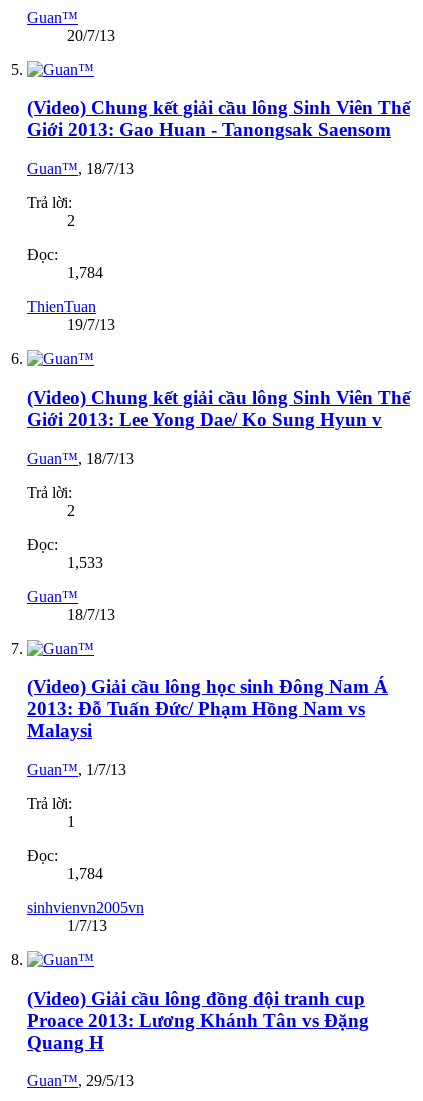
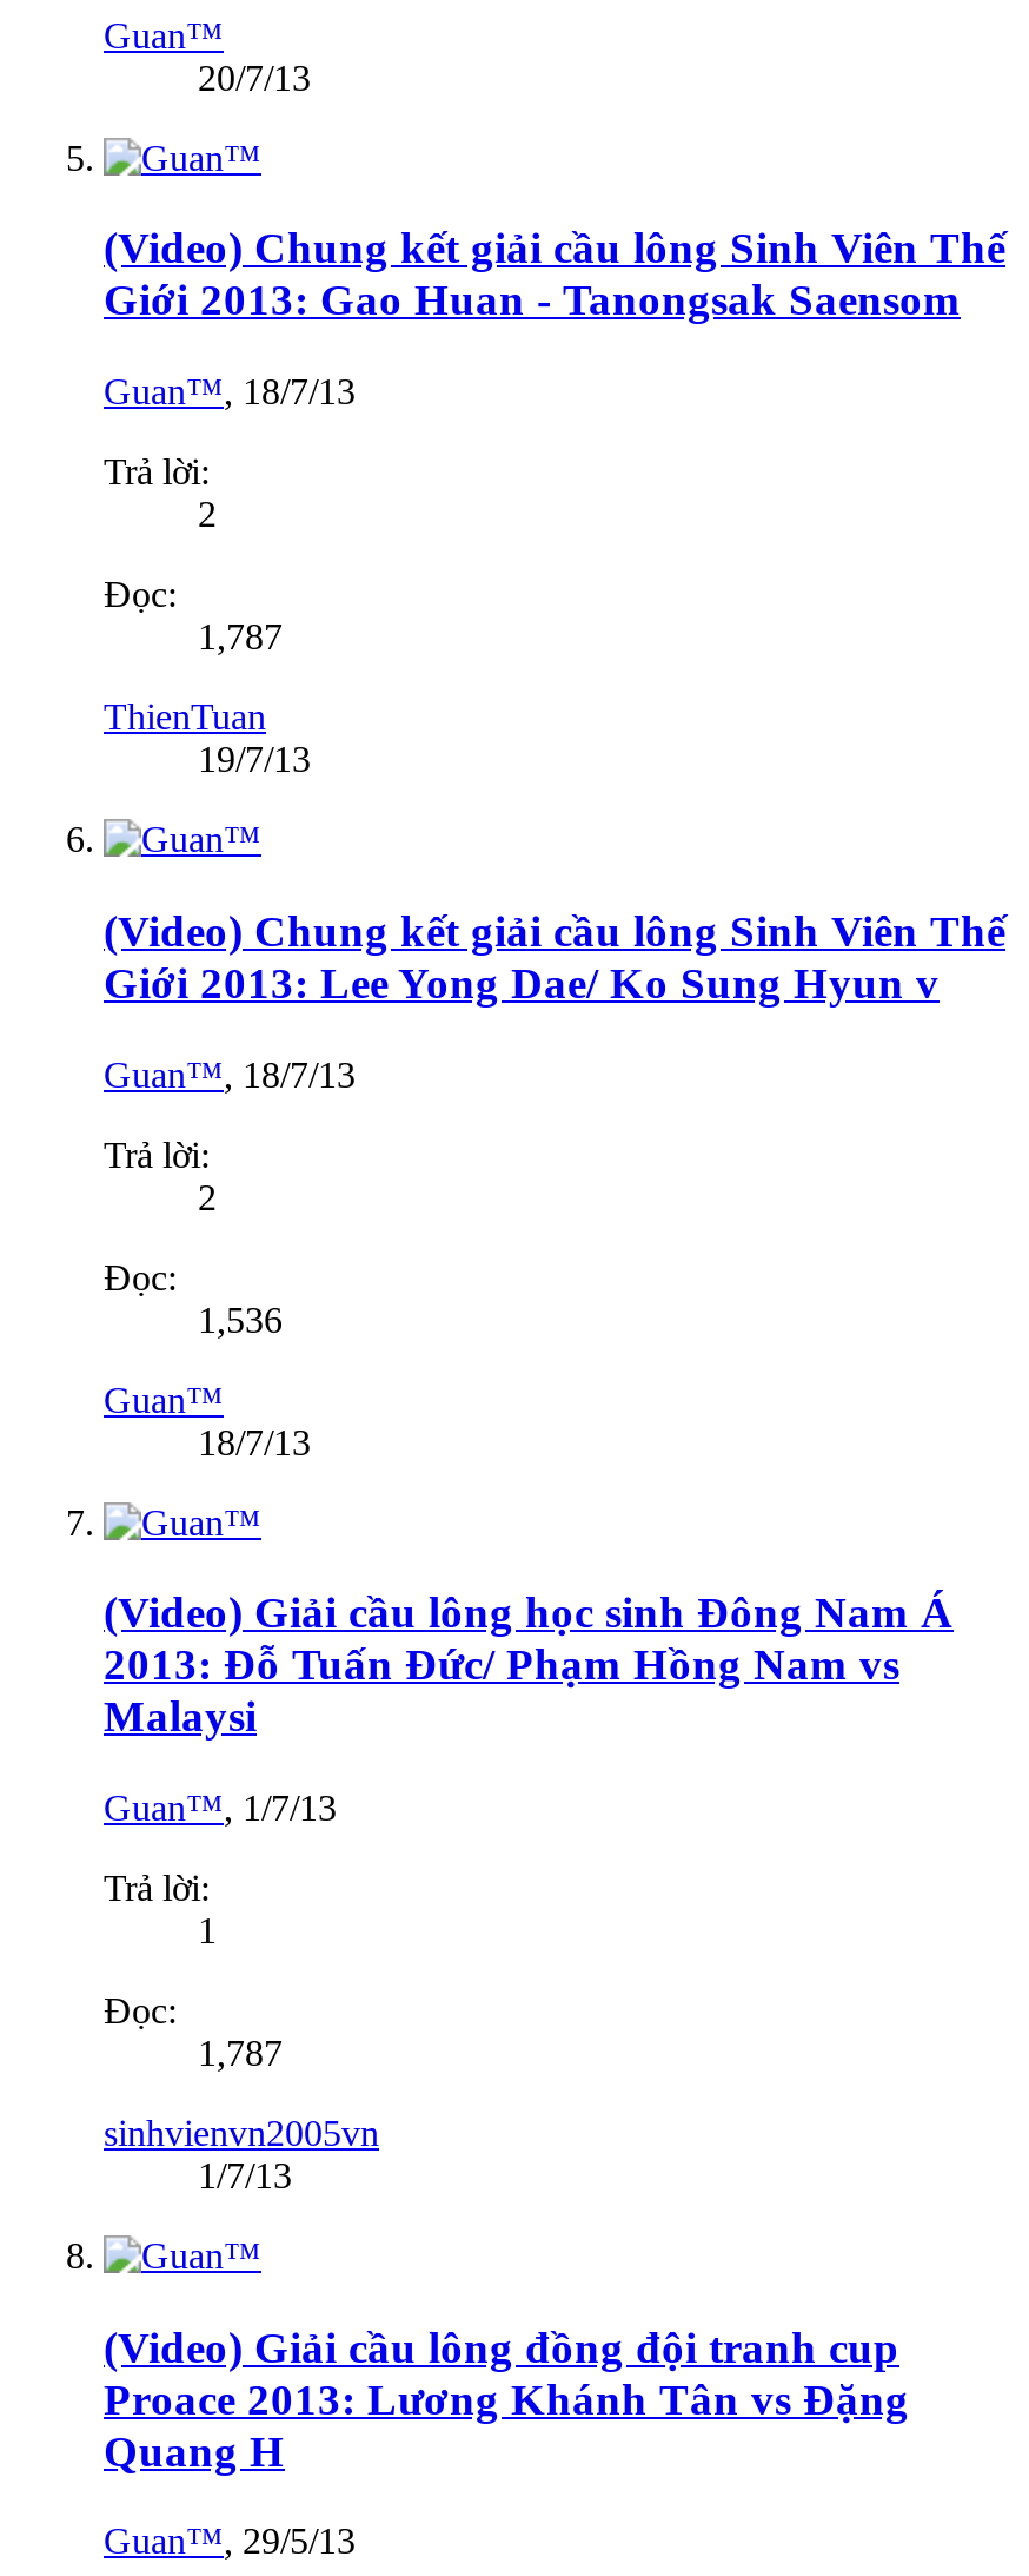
[67,264,103,281] 1,784 -> [198,617,283,657] 1,787
[67,554,103,571] 1,533 -> [198,1299,283,1339] 1,536
[67,865,103,882] 1,784 -> [198,2033,283,2073] 1,787

